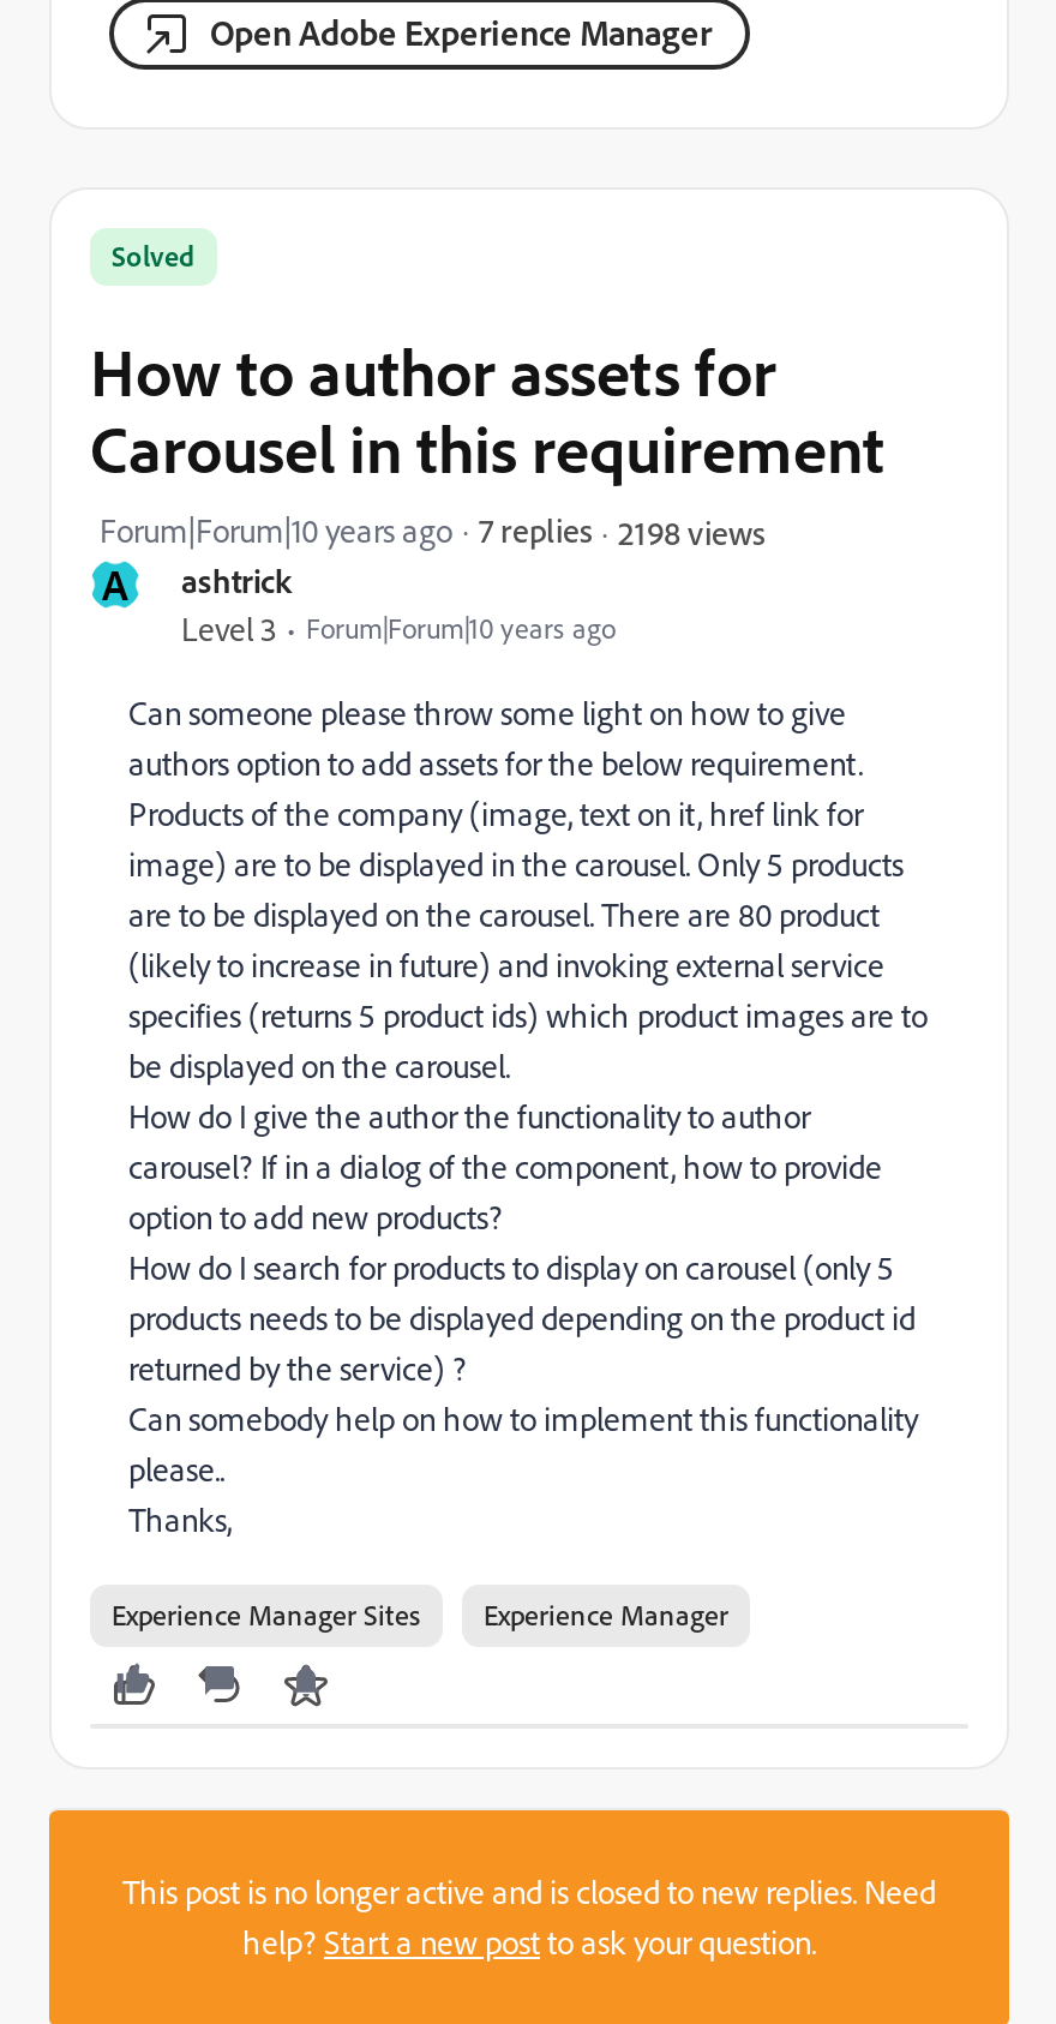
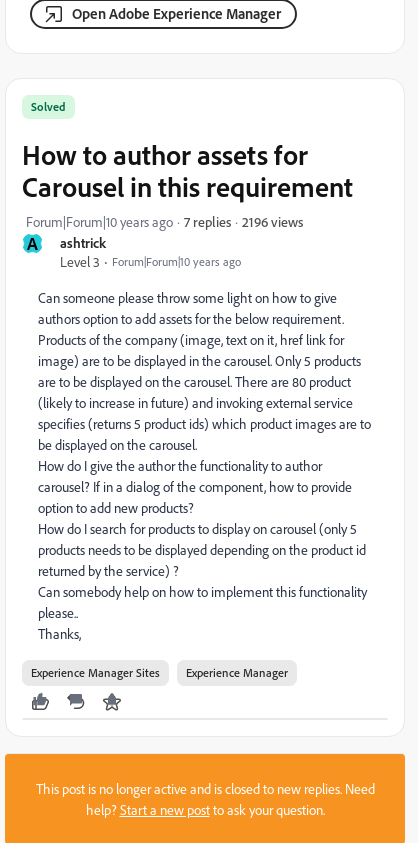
[618,510,764,551] 2198 views -> [242,212,303,229] 2196 views

